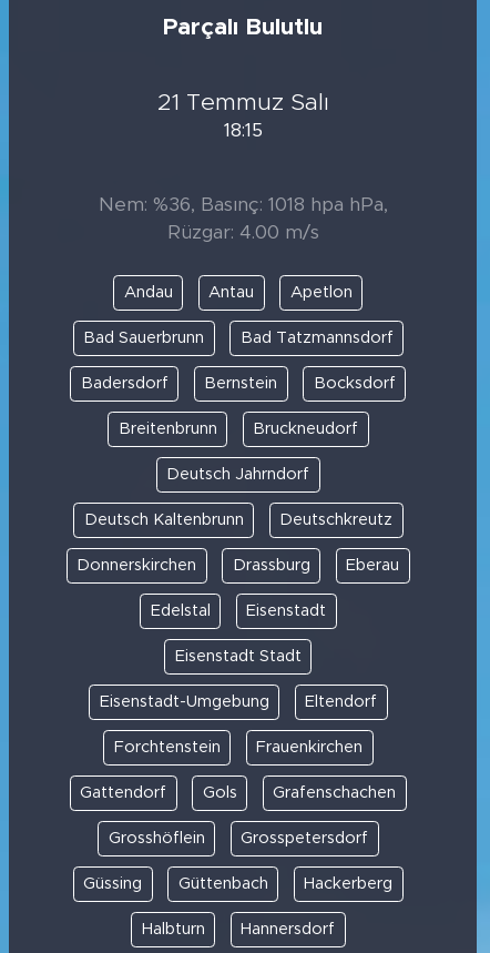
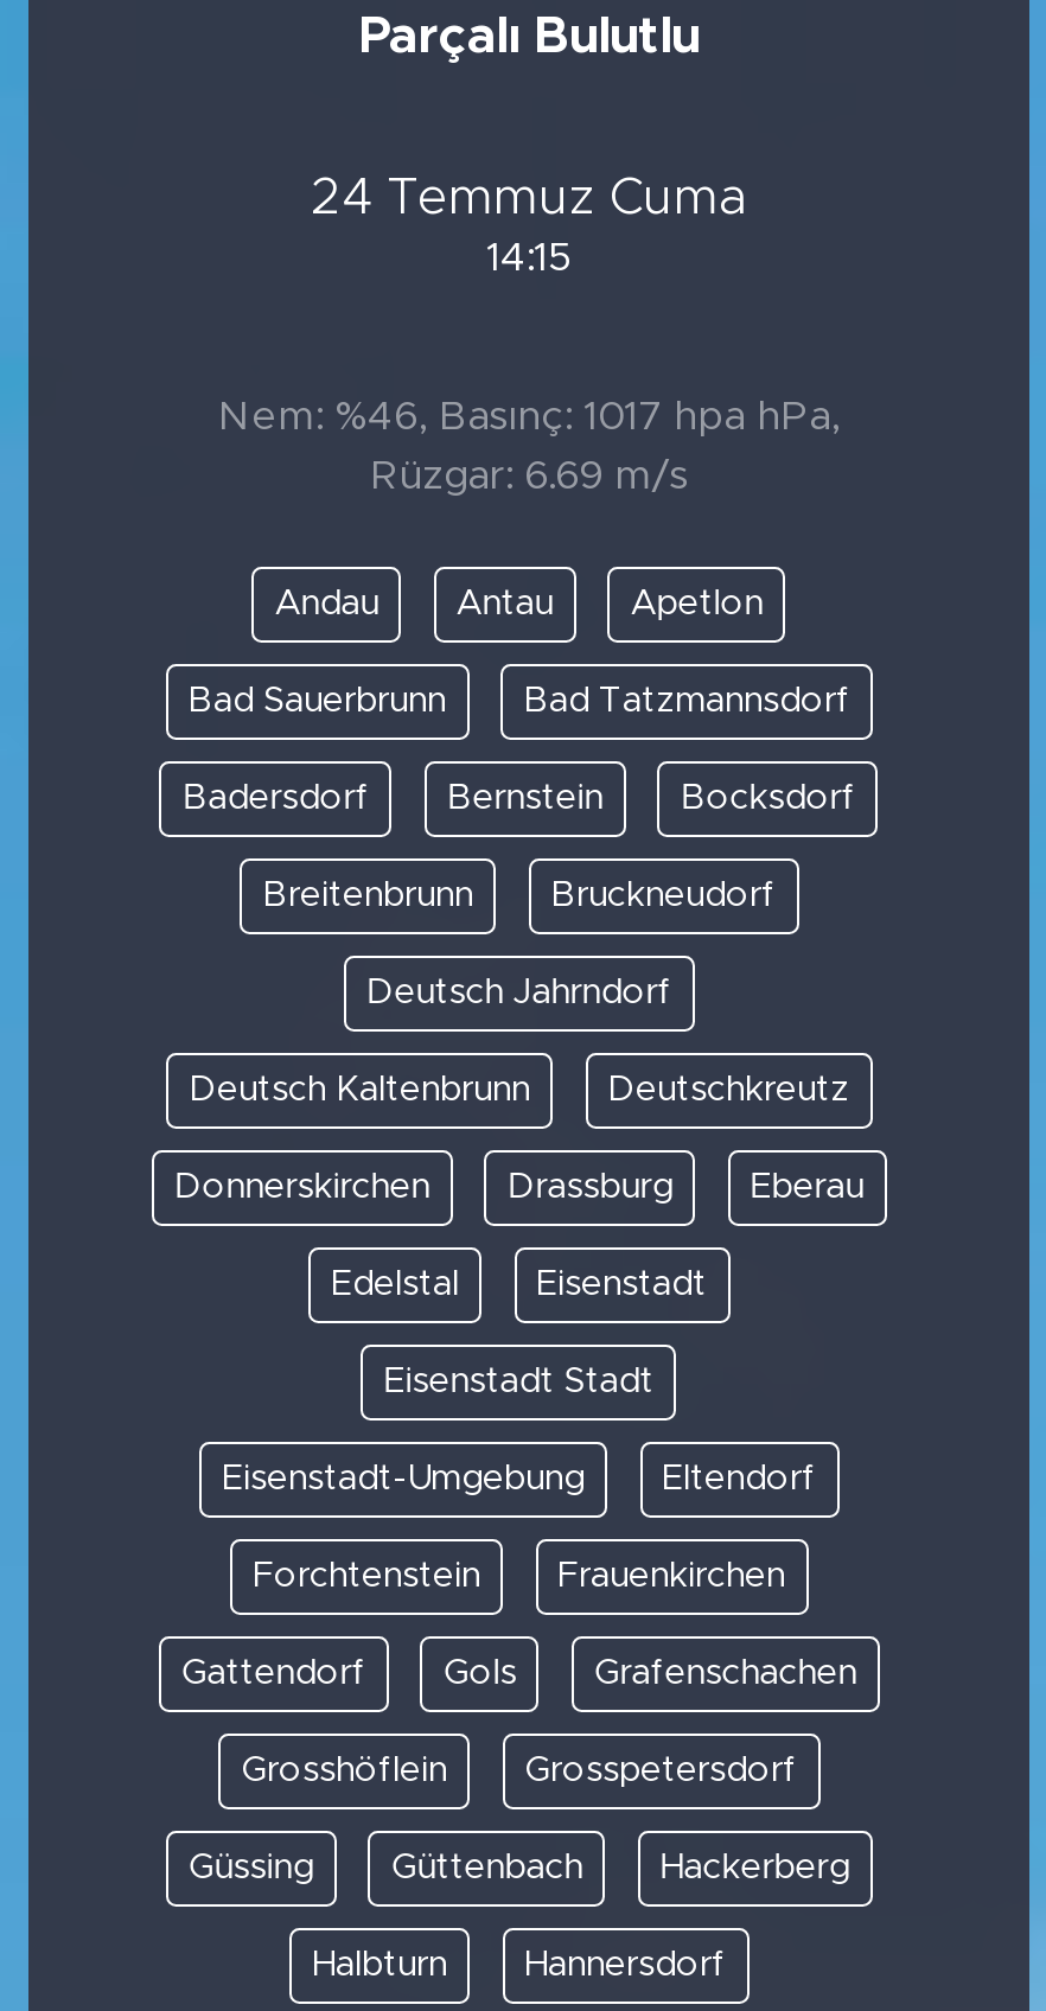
[157,90,329,114] 21 Temmuz Salı -> [311,172,747,222] 24 Temmuz Cuma
[223,120,262,139] 18:15 -> [486,236,572,276] 14:15
[98,195,387,214] Nem: %36, Basınç: 1018 hpa hPa, -> [218,396,840,436] Nem: %46, Basınç: 1017 hpa hPa,
[167,223,319,242] Rüzgar: 4.00 m/s -> [370,455,688,496] Rüzgar: 6.69 m/s

